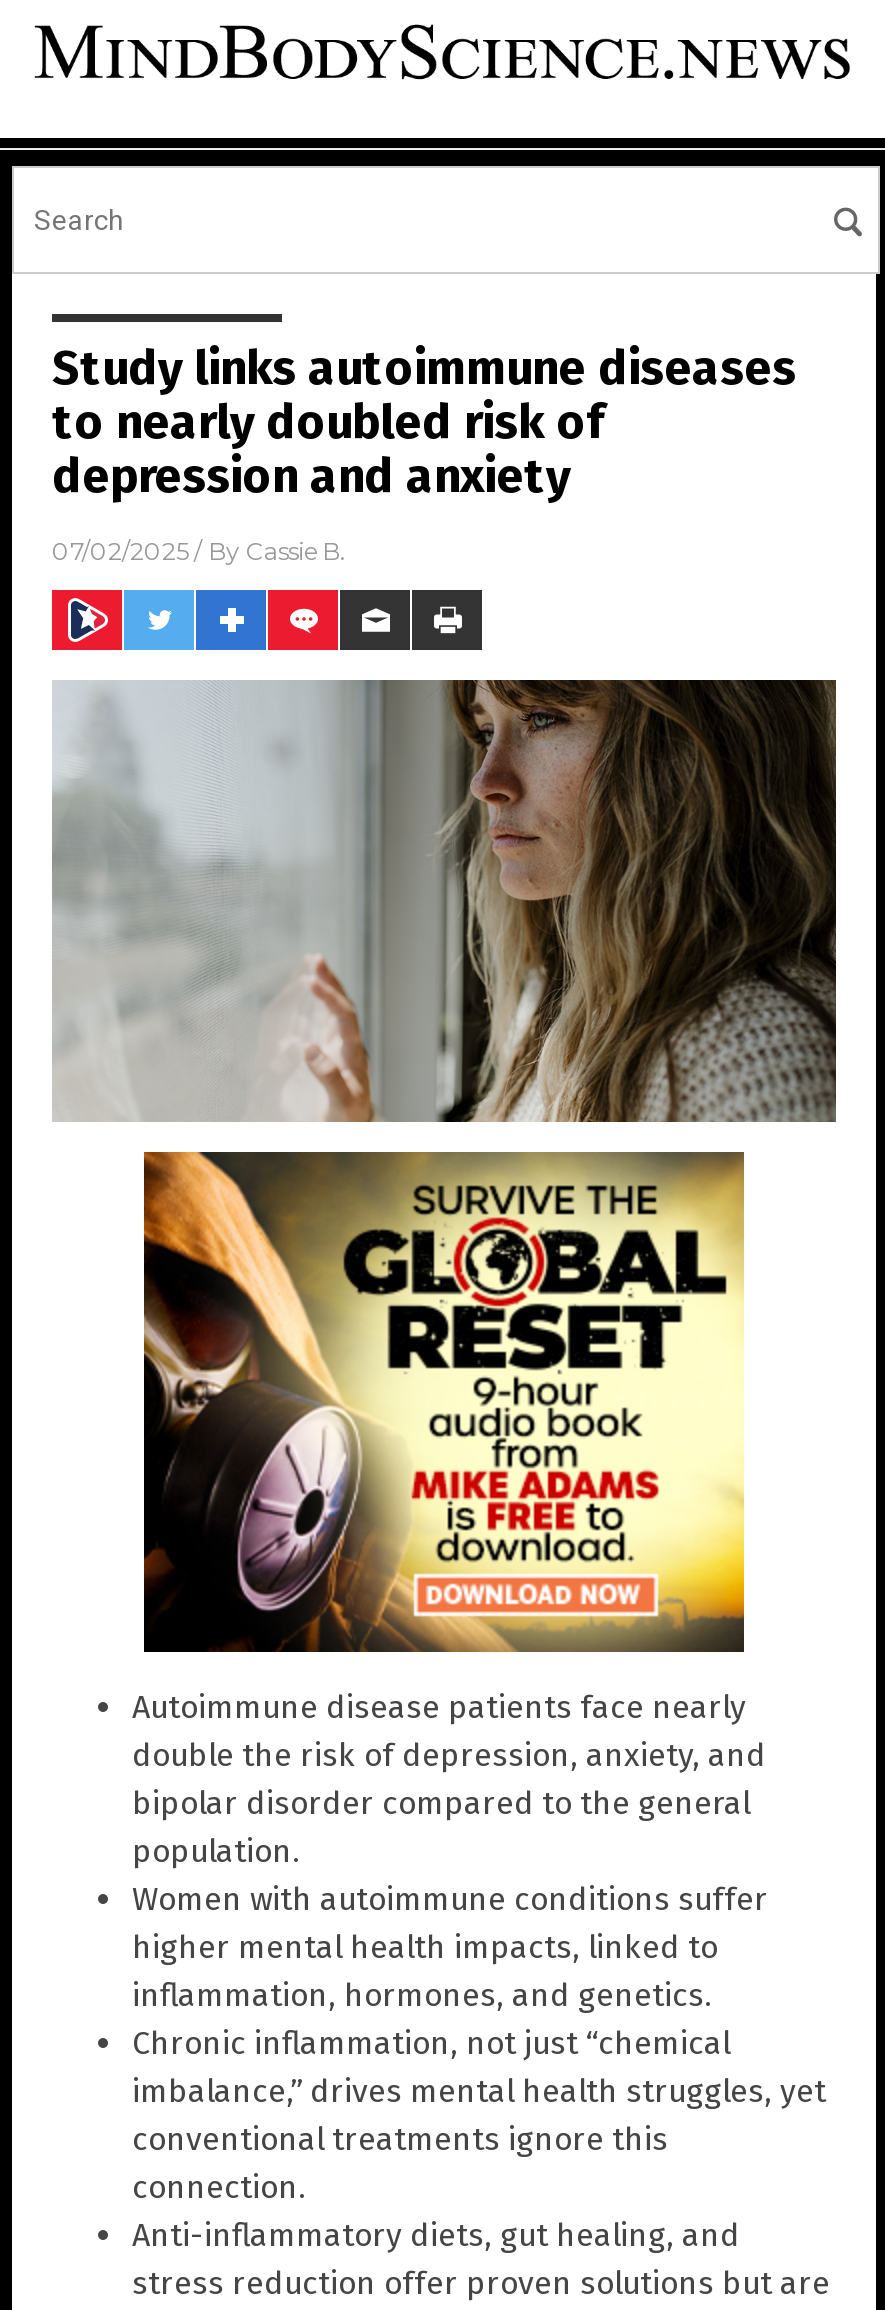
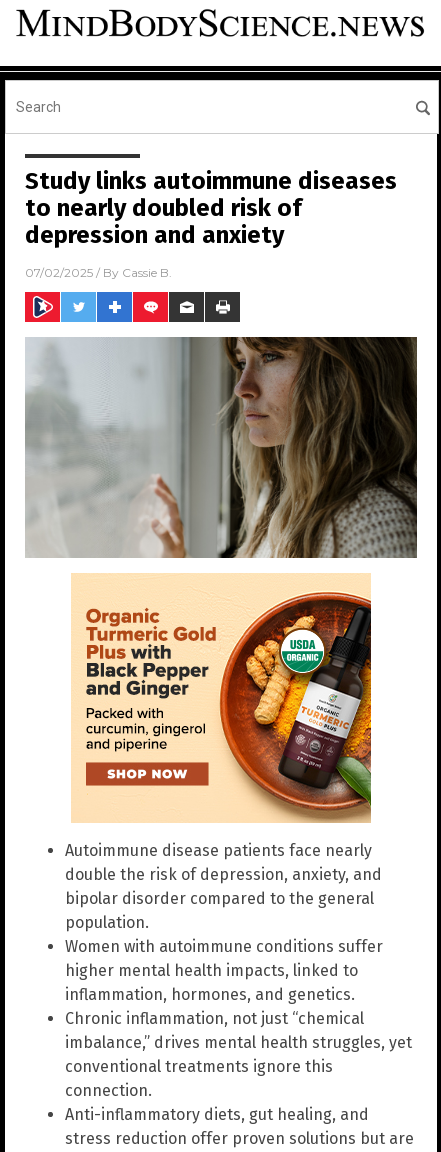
[142,1150,746,1654] [image] -> [71,573,372,823] [image]

